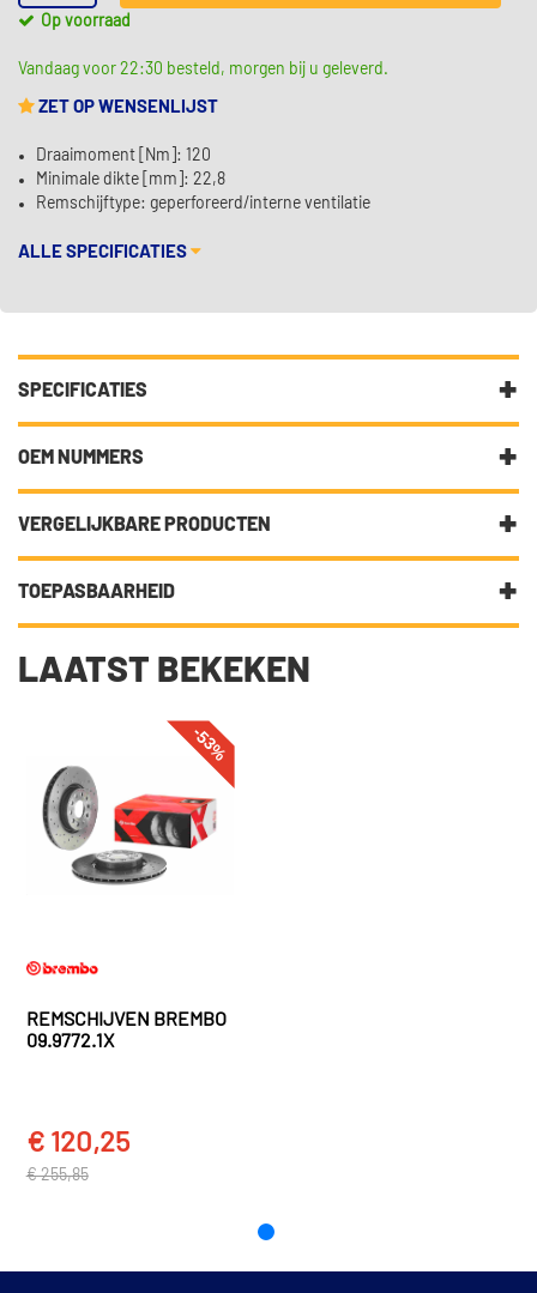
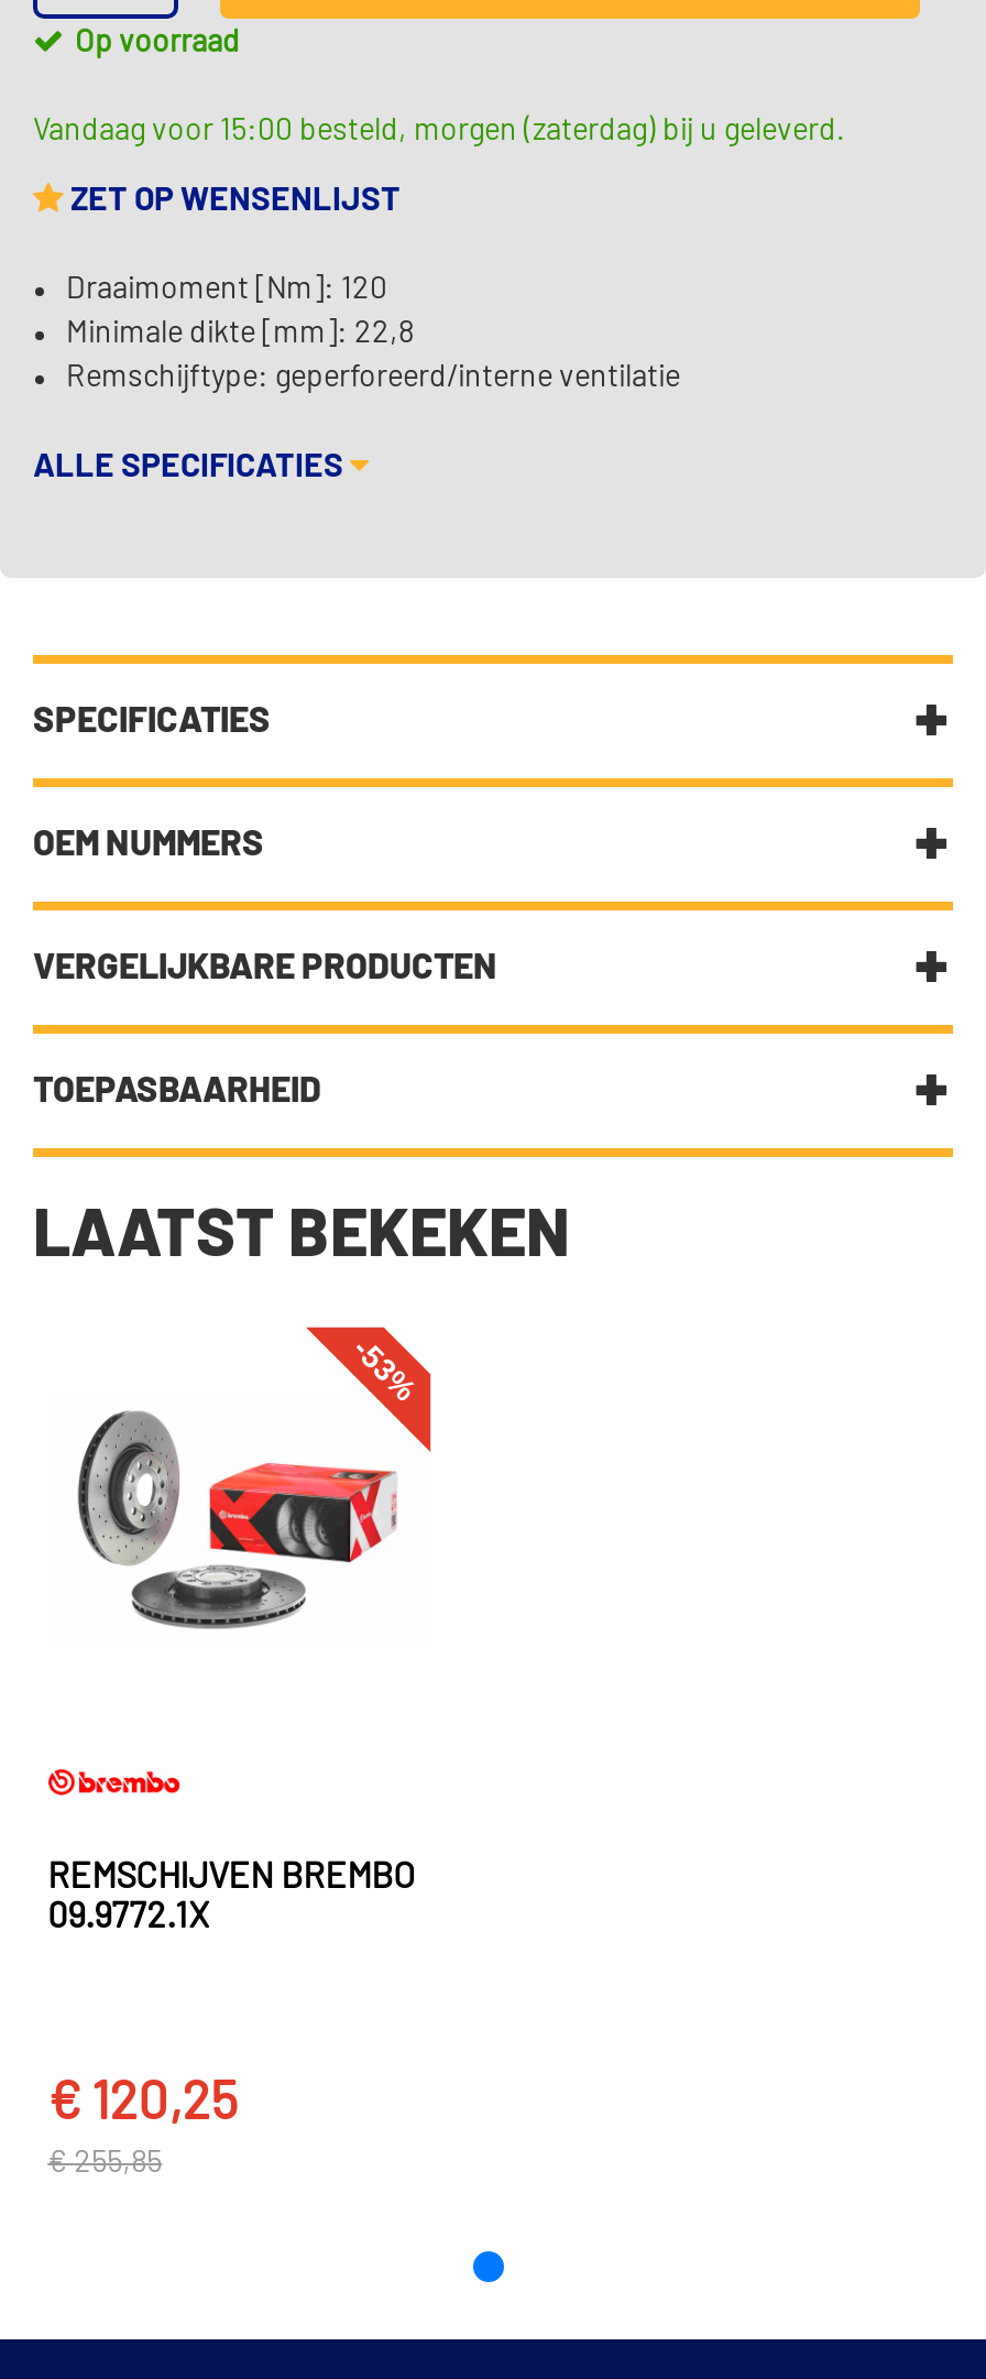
[18,61,388,78] Vandaag voor 22:30 besteld, morgen bij u geleverd. -> [33,115,845,146] Vandaag voor 15:00 besteld, morgen (zaterdag) bij u geleverd.

